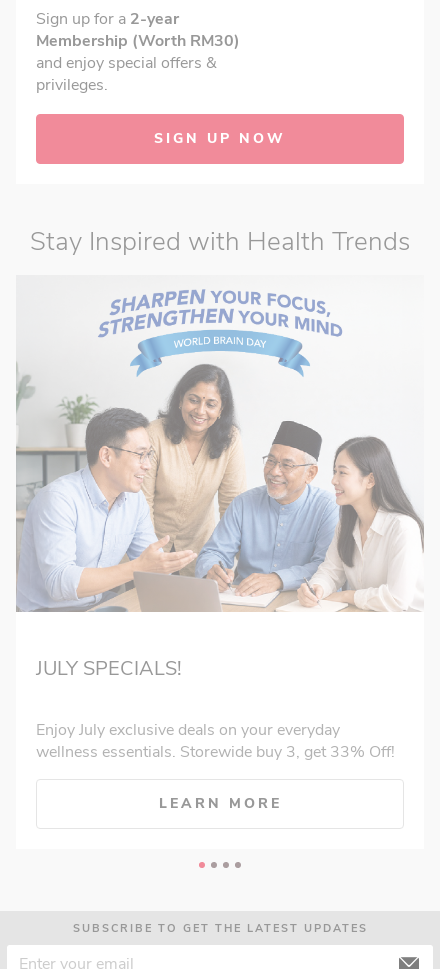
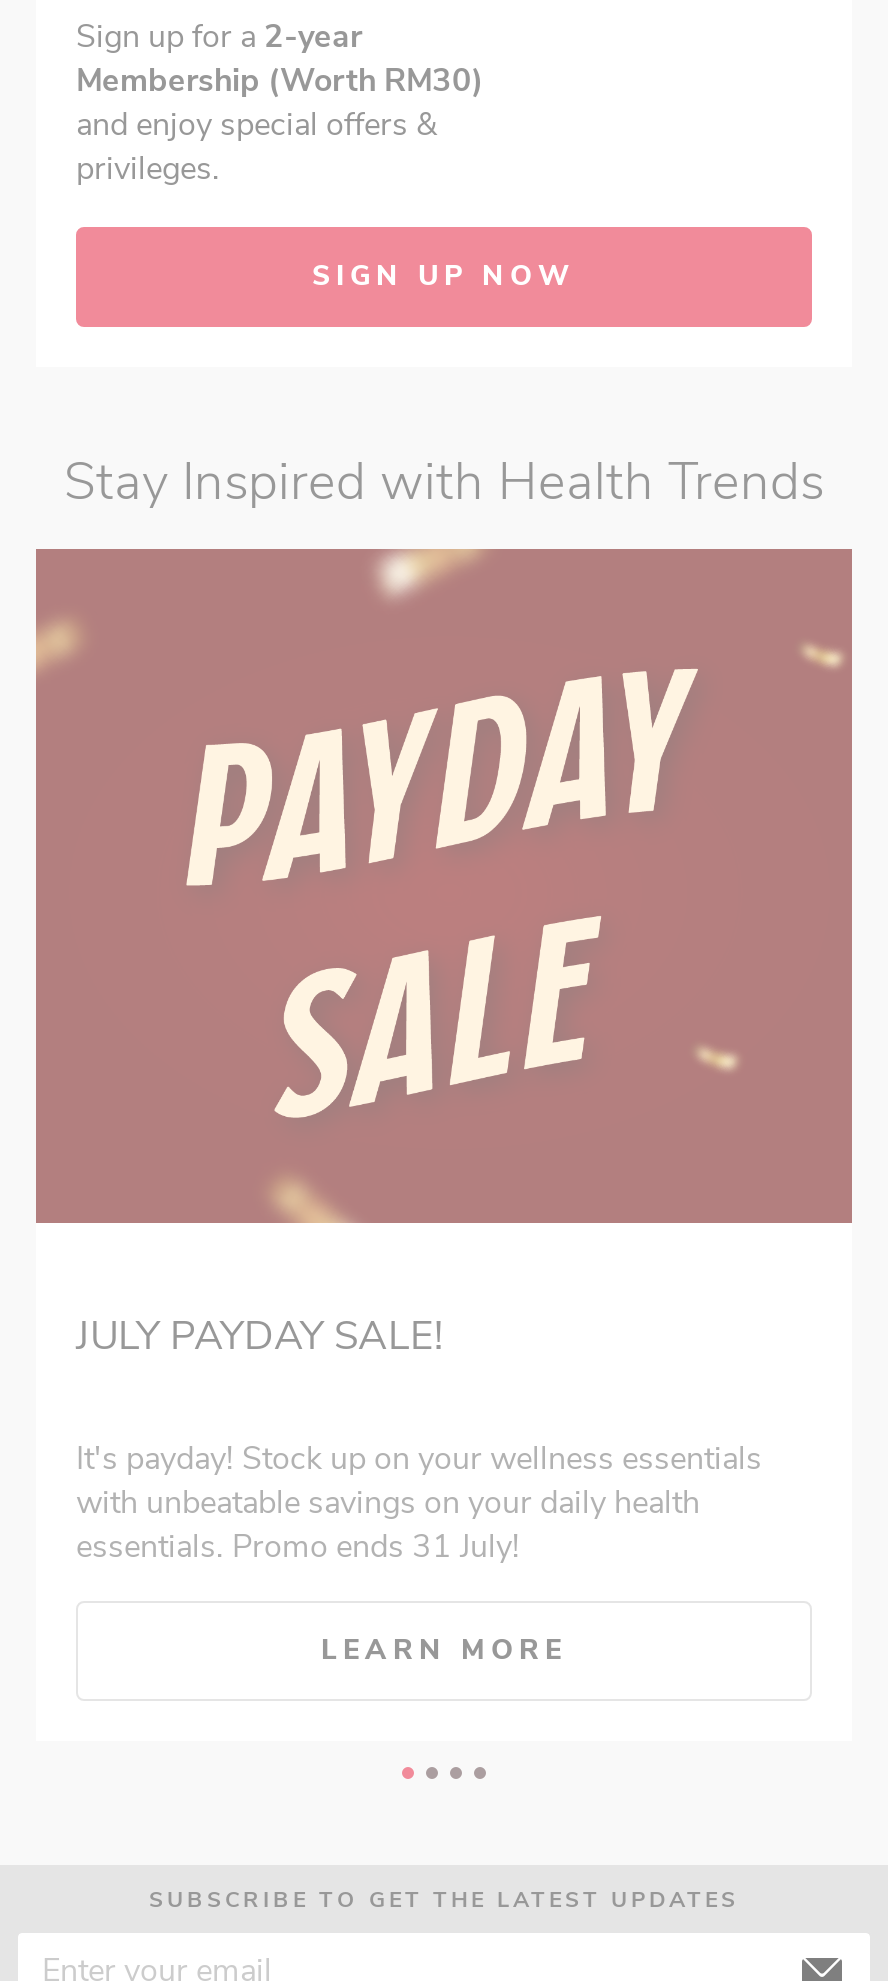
[15,275,425,613] [image] -> [34,547,854,1225] [image]
[36,655,182,682] JULY SPECIALS! -> [76,1309,444,1363] JULY PAYDAY SALE!
[36,719,395,763] Enjoy July exclusive deals on your everyday | wellness essentials. Storewide buy 3, get 33% Off! -> [76,1437,762,1569] It's payday! Stock up on your wellness essentials | with unbeatable savings on your daily health | essentials. Promo ends 31 July!

